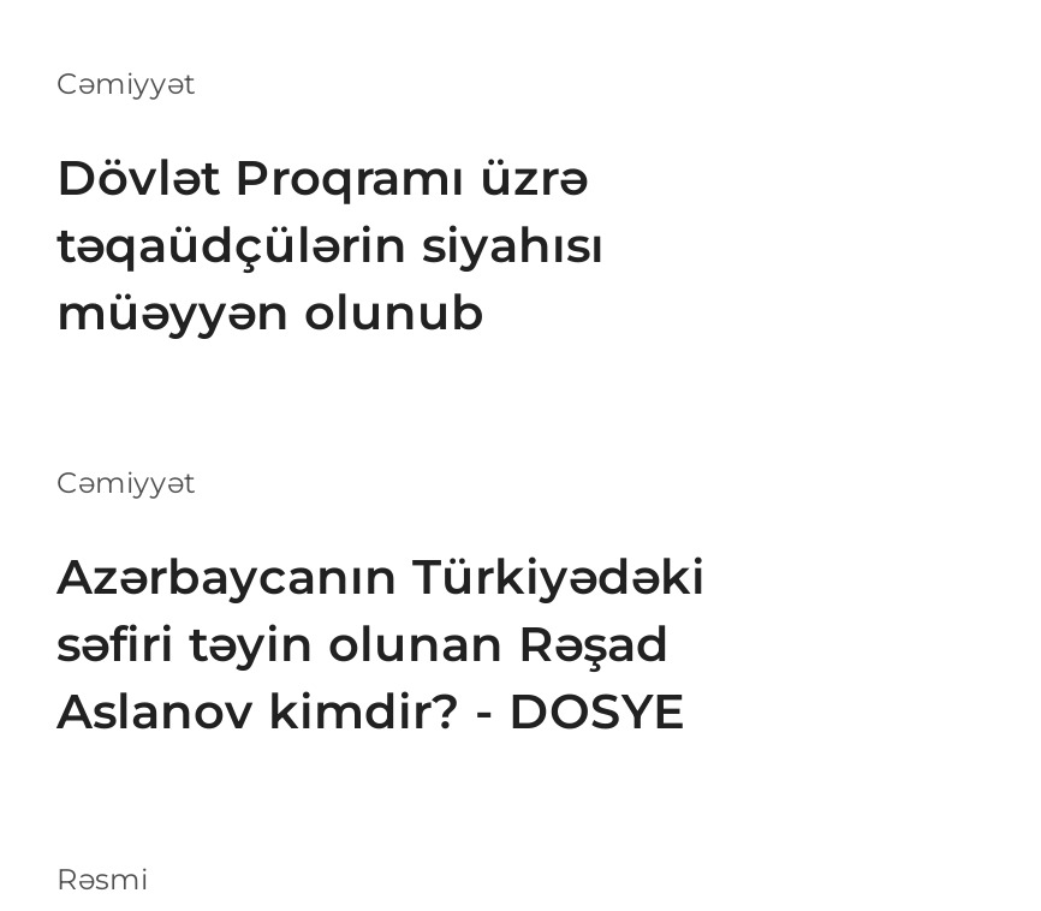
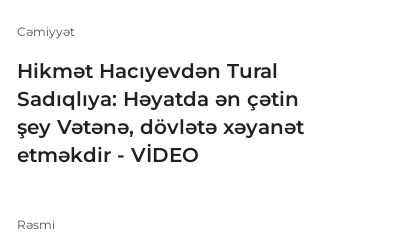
[56,149,706,739] Dövlət Proqramı üzrə | təqaüdçülərin siyahısı | müəyyən olunub | Cəmiyyət | Azərbaycanın Türkiyədəki | səfiri təyin olunan Rəşad | Aslanov kimdir? - DOSYE -> [17,59,304,167] Hikmət Hacıyevdən Tural | Sadıqlıya: Həyatda ən çətin | şey Vətənə, dövlətə xəyanət | etməkdir - VİDEO

